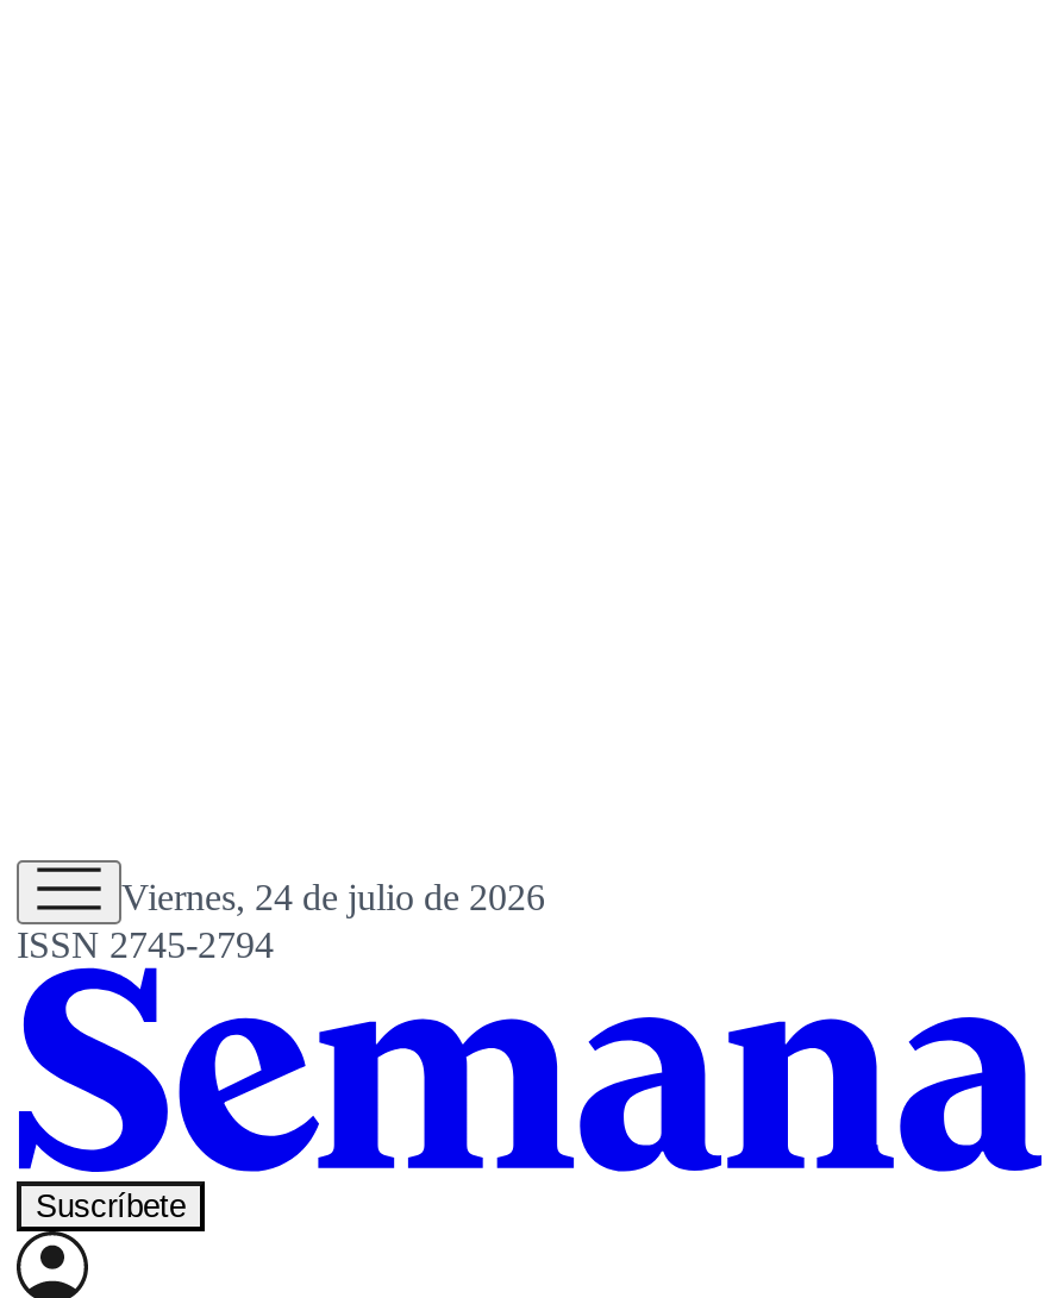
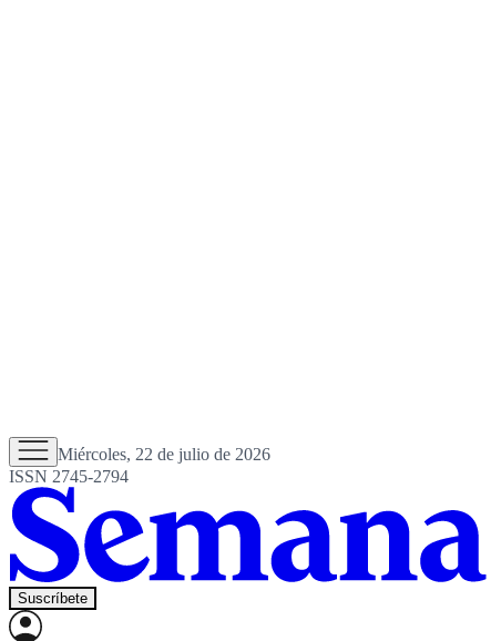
[121,877,545,917] Viernes, 24 de julio de 2026 -> [58,445,270,464] Miércoles, 22 de julio de 2026

